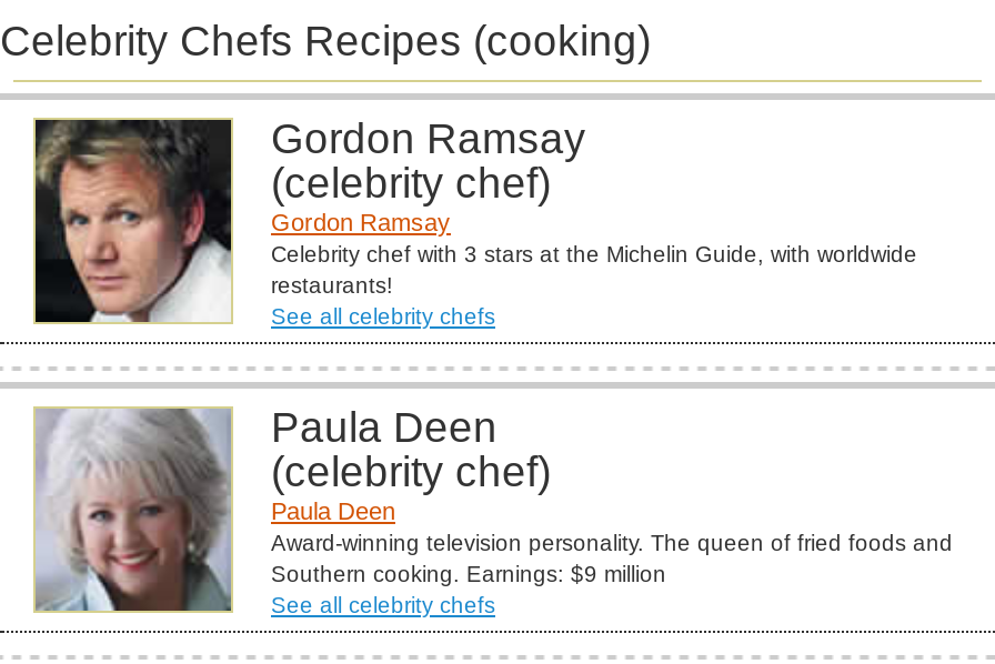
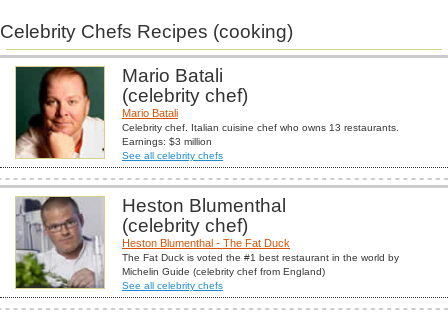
[33,114,586,324] [image] | Gordon Ramsay -> [15,64,223,159] [image] | Mario Batali
[271,208,917,296] Gordon Ramsay | Celebrity chef with 3 stars at the Michelin Guide, with worldwide | restaurants! -> [122,106,399,146] Mario Batali | Celebrity chef. Italian cuisine chef who owns 13 restaurants. | Earnings: $3 million
[33,403,497,613] [image] | Paula Deen -> [15,194,286,289] [image] | Heston Blumenthal
[271,496,953,585] Paula Deen | Award-winning television personality. The queen of fried foods and | Southern cooking. Earnings: $9 million -> [122,236,399,276] Heston Blumenthal - The Fat Duck | The Fat Duck is voted the #1 best restaurant in the world by | Michelin Guide (celebrity chef from England)

